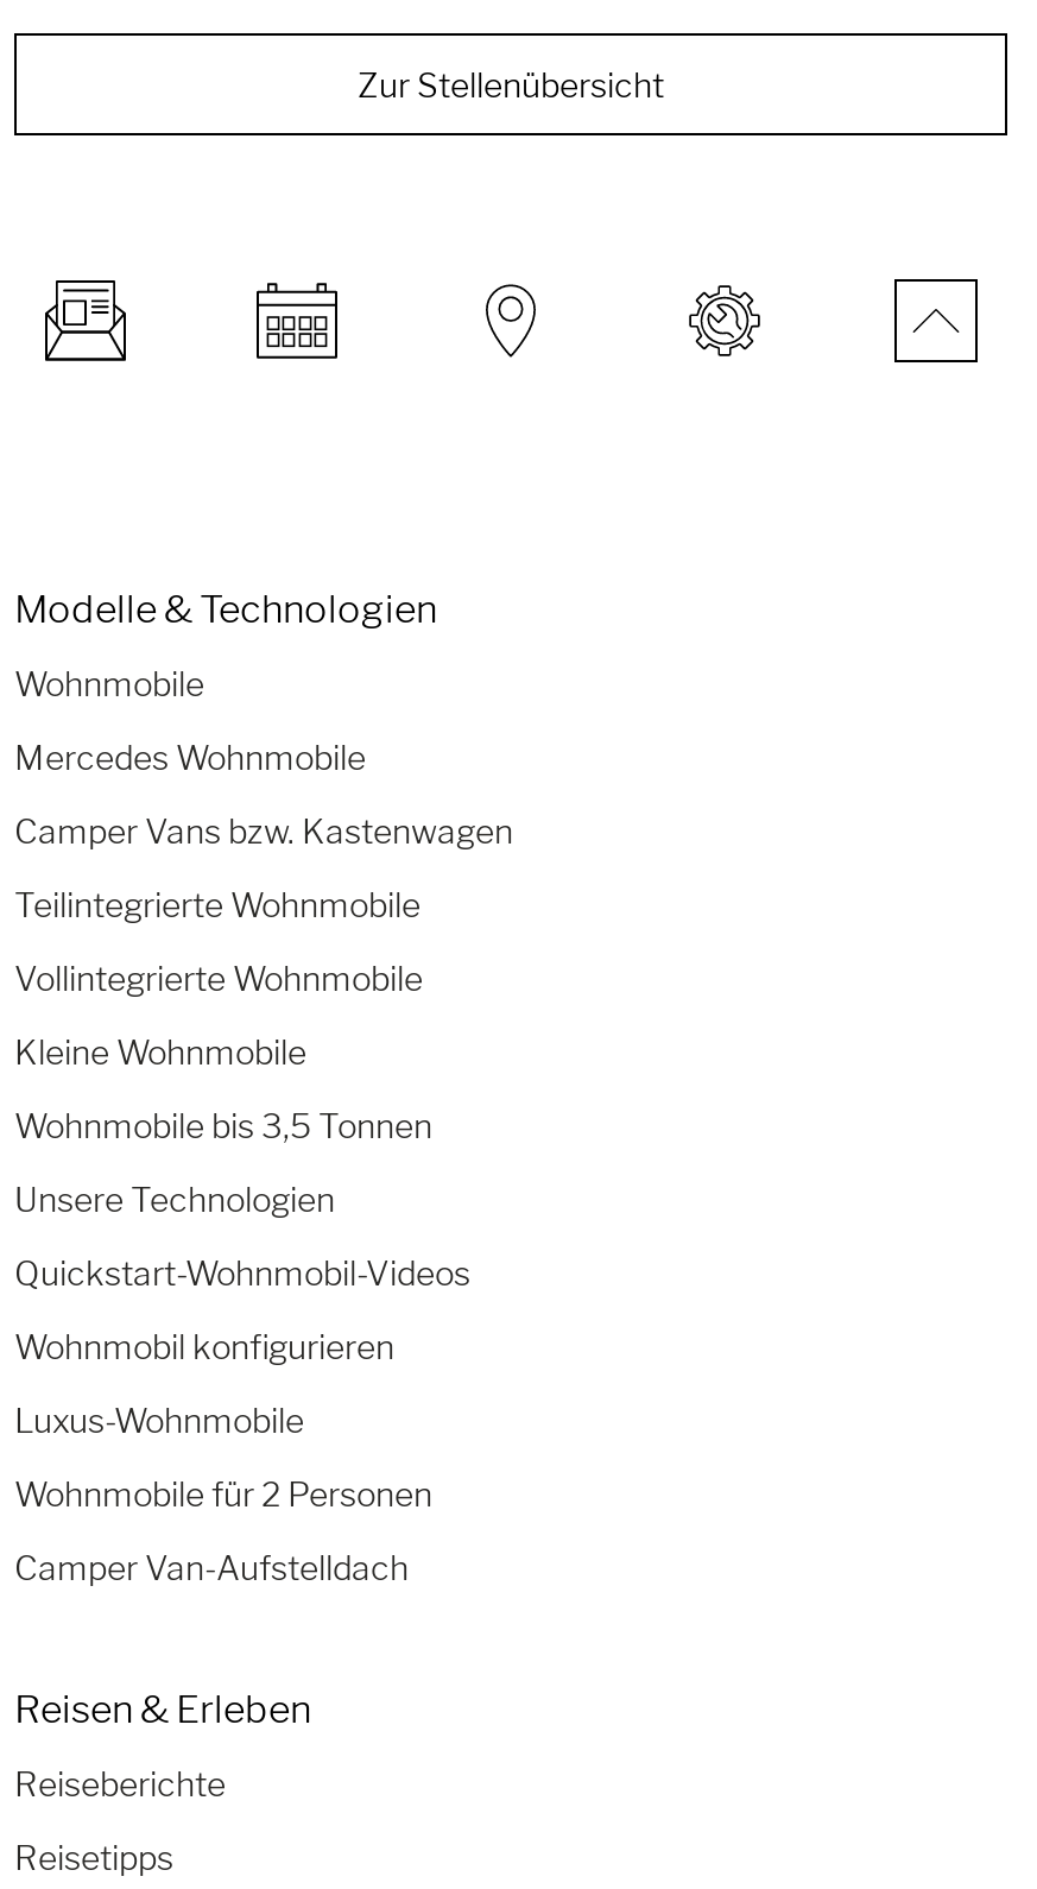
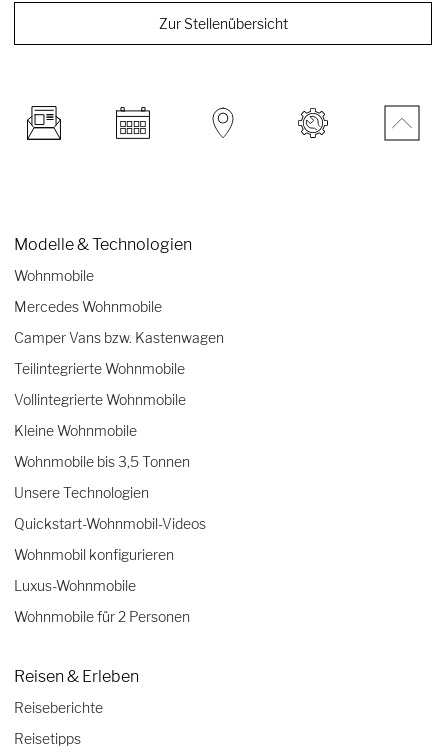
[14,1547,409,1587] Camper Van-Aufstelldach -> none

